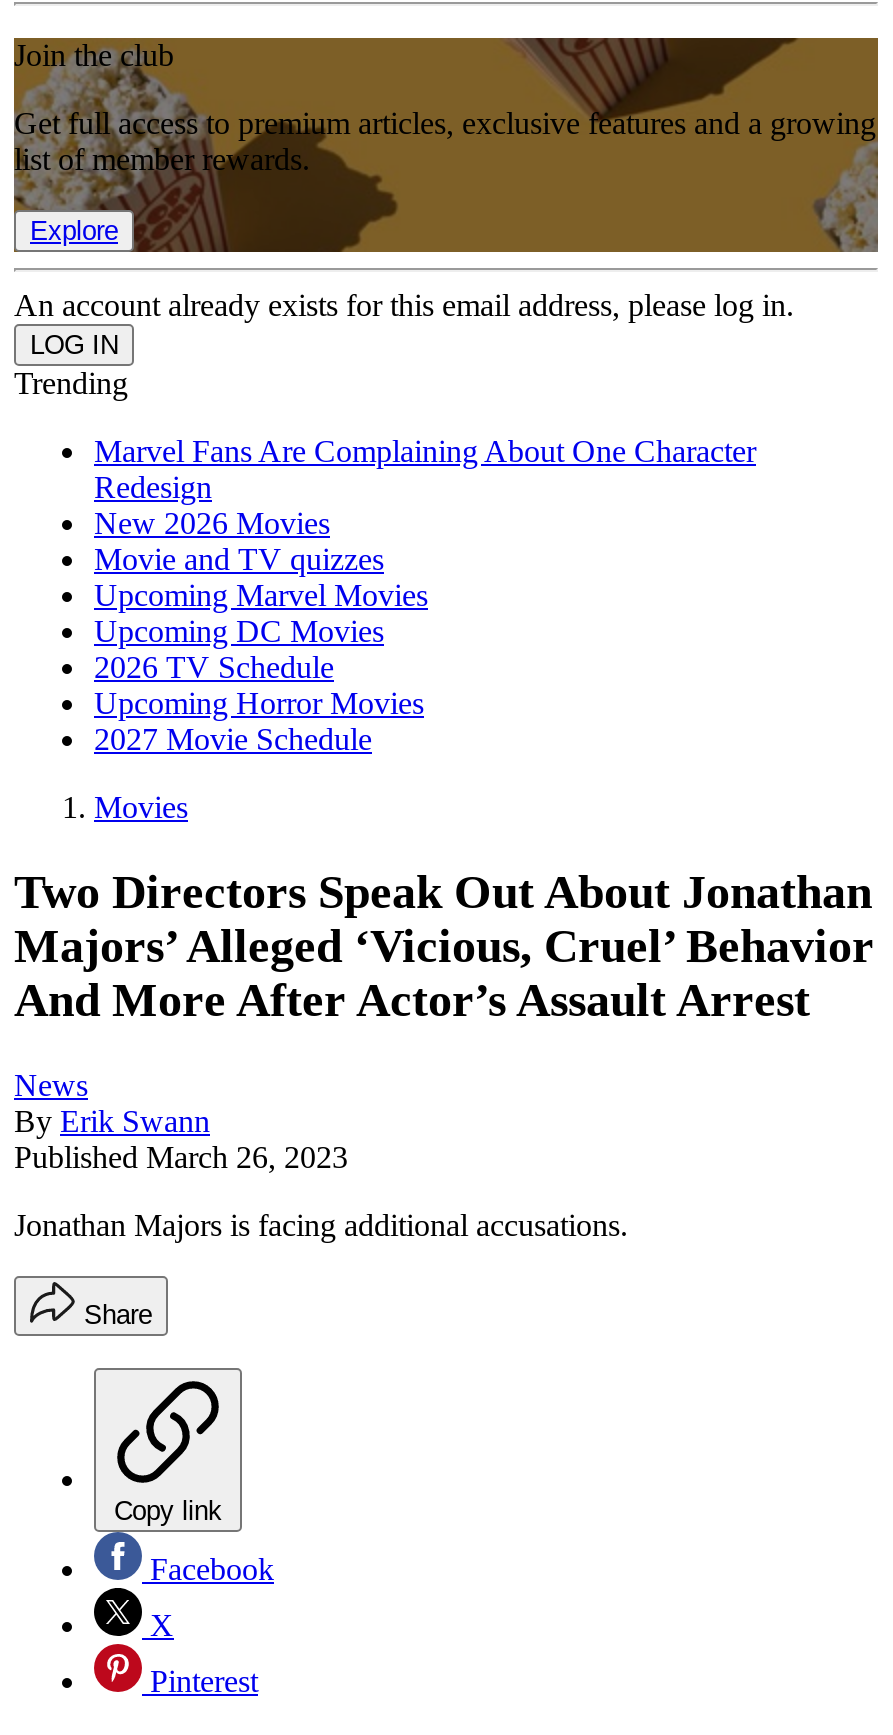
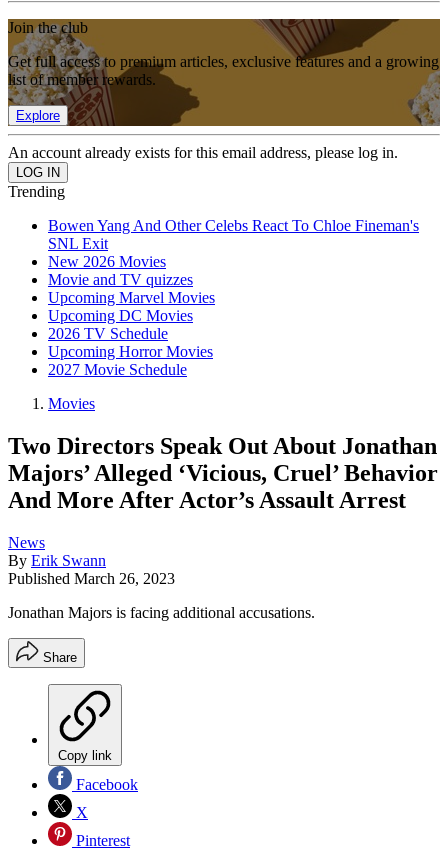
[94,435,756,505] Marvel Fans Are Complaining About One Character | Redesign -> [48,217,419,252] Bowen Yang And Other Celebs React To Chloe Fineman's | SNL Exit

